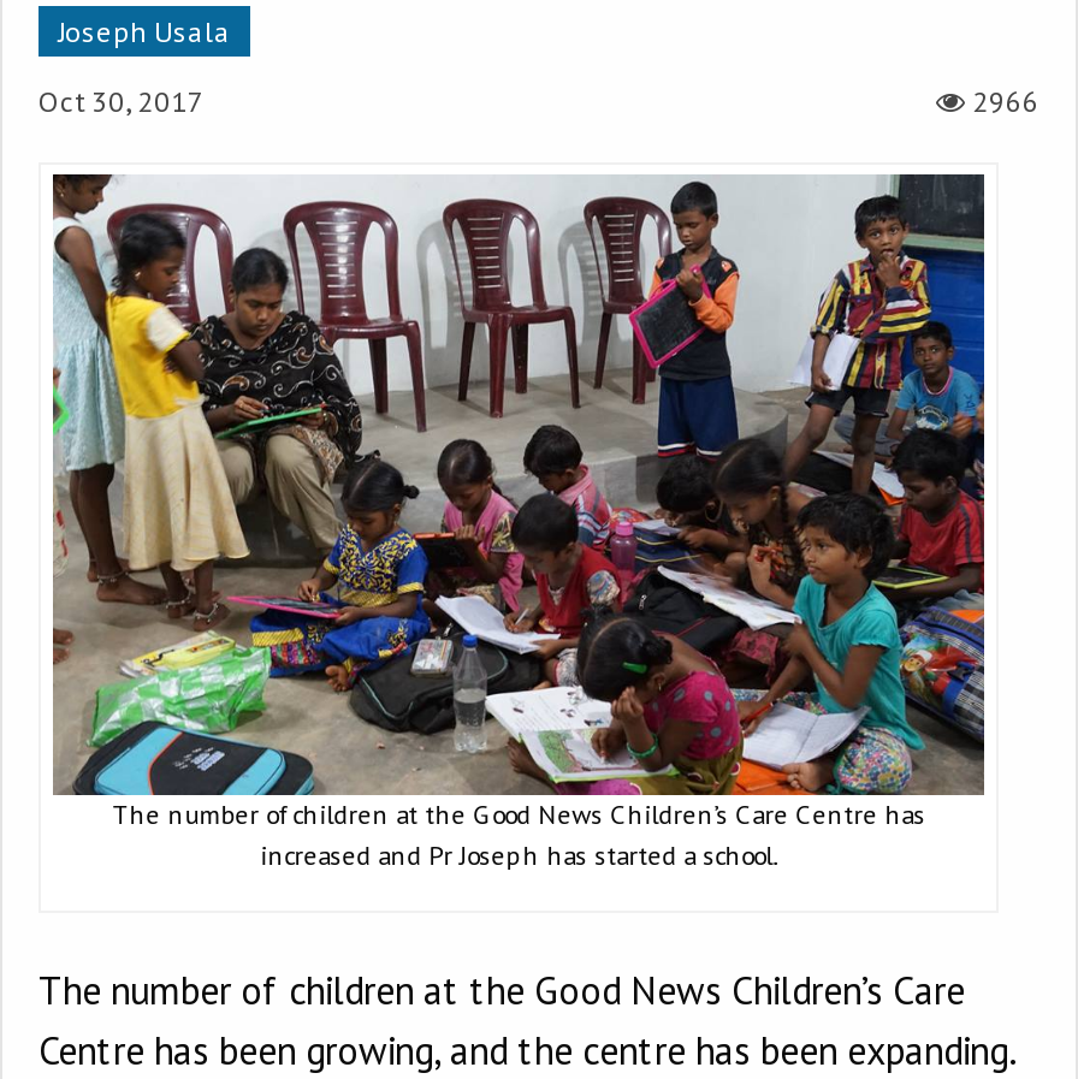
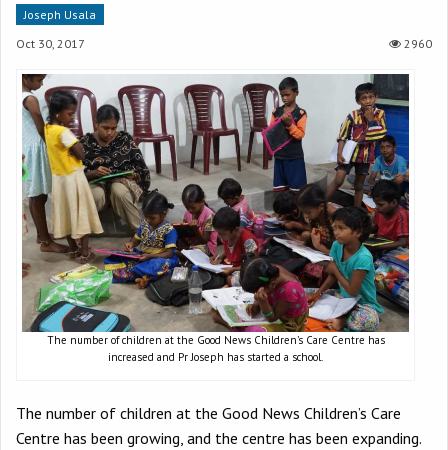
[965,83,1039,119] 2966 -> [401,36,432,51] 2960

